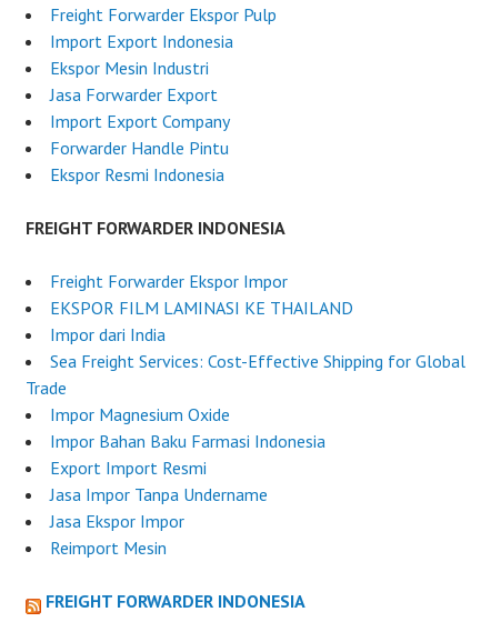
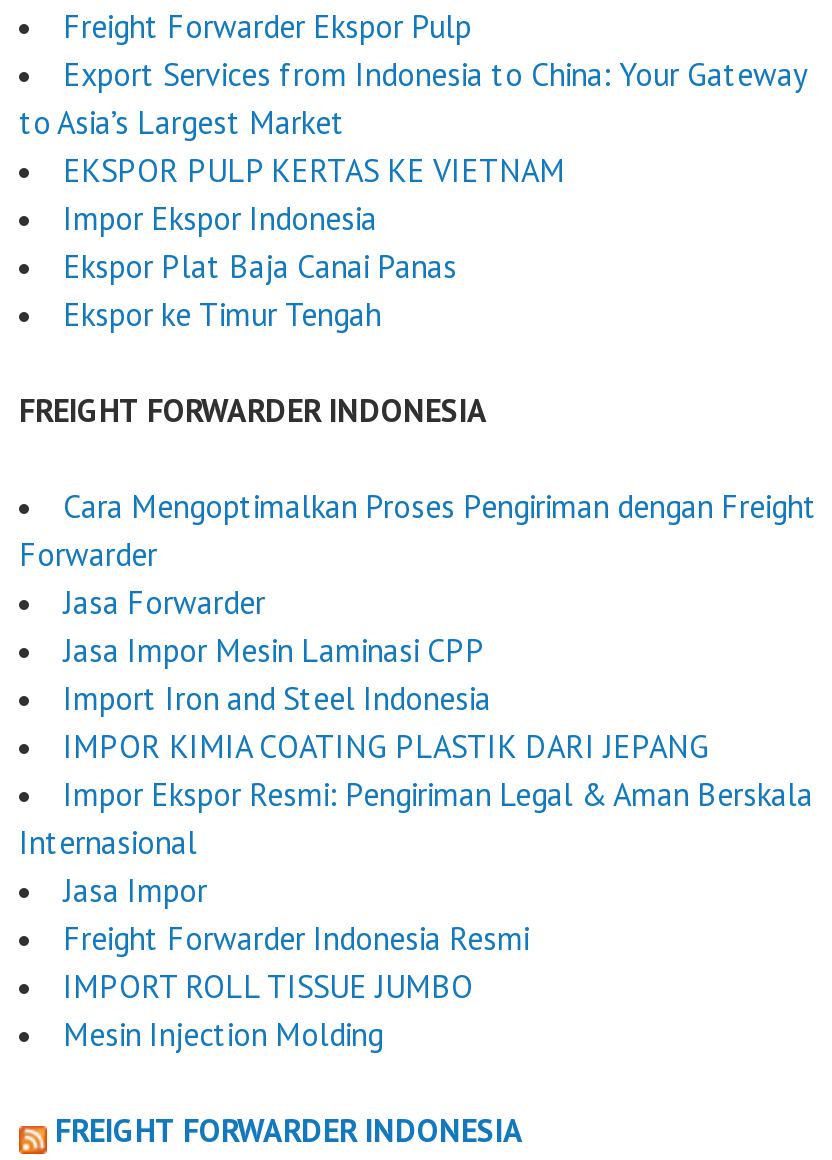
[50,30,233,185] Import Export Indonesia | Ekspor Mesin Industri | Jasa Forwarder Export | Import Export Company | Forwarder Handle Pintu | Ekspor Resmi Indonesia -> [19,53,805,333] Export Services from Indonesia to China: Your Gateway | to Asia’s Largest Market | EKSPOR PULP KERTAS KE VIETNAM | Impor Ekspor Indonesia | Ekspor Plat Baja Canai Panas | Ekspor ke Timur Tengah
[26,270,465,558] Freight Forwarder Ekspor Impor | EKSPOR FILM LAMINASI KE THAILAND | Impor dari India | Sea Freight Services: Cost-Effective Shipping for Global | Trade | Impor Magnesium Oxide | Impor Bahan Baku Farmasi Indonesia | Export Import Resmi | Jasa Impor Tanpa Undername | Jasa Ekspor Impor | Reimport Mesin -> [19,485,817,1053] Cara Mengoptimalkan Proses Pengiriman dengan Freight | Forwarder | Jasa Forwarder | Jasa Impor Mesin Laminasi CPP | Import Iron and Steel Indonesia | IMPOR KIMIA COATING PLASTIK DARI JEPANG | Impor Ekspor Resmi: Pengiriman Legal & Aman Berskala | Internasional | Jasa Impor | Freight Forwarder Indonesia Resmi | IMPORT ROLL TISSUE JUMBO | Mesin Injection Molding

